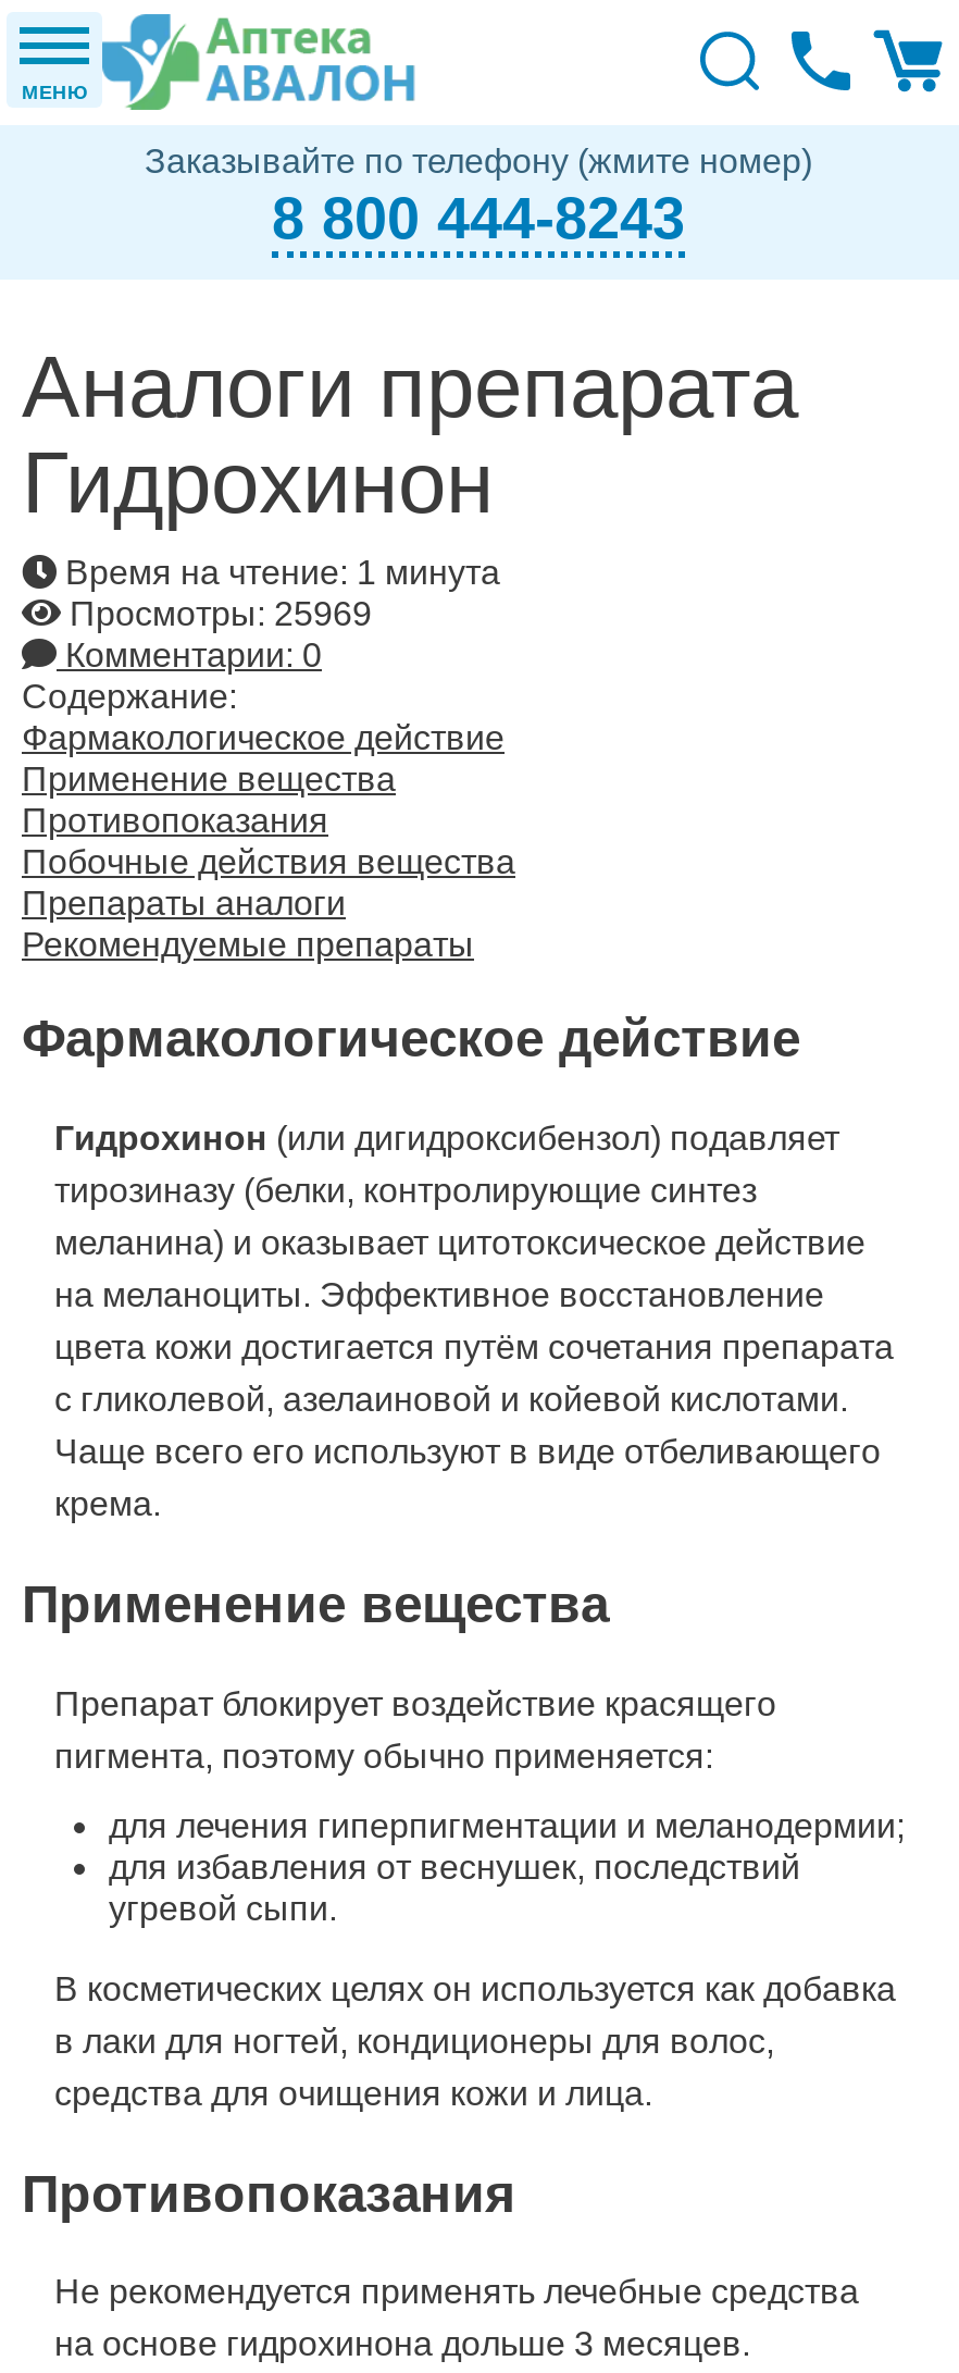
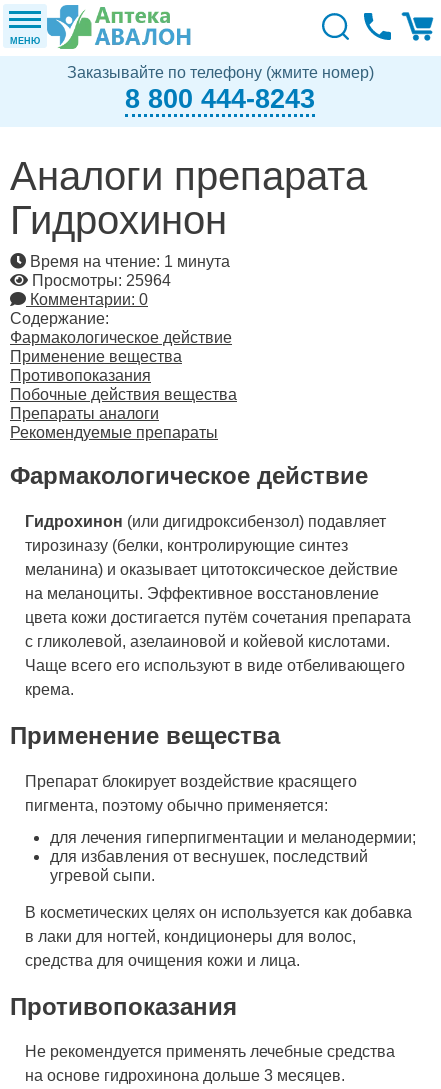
[61,595,372,632] Просмотры: 25969 -> [28,272,171,289] Просмотры: 25964

